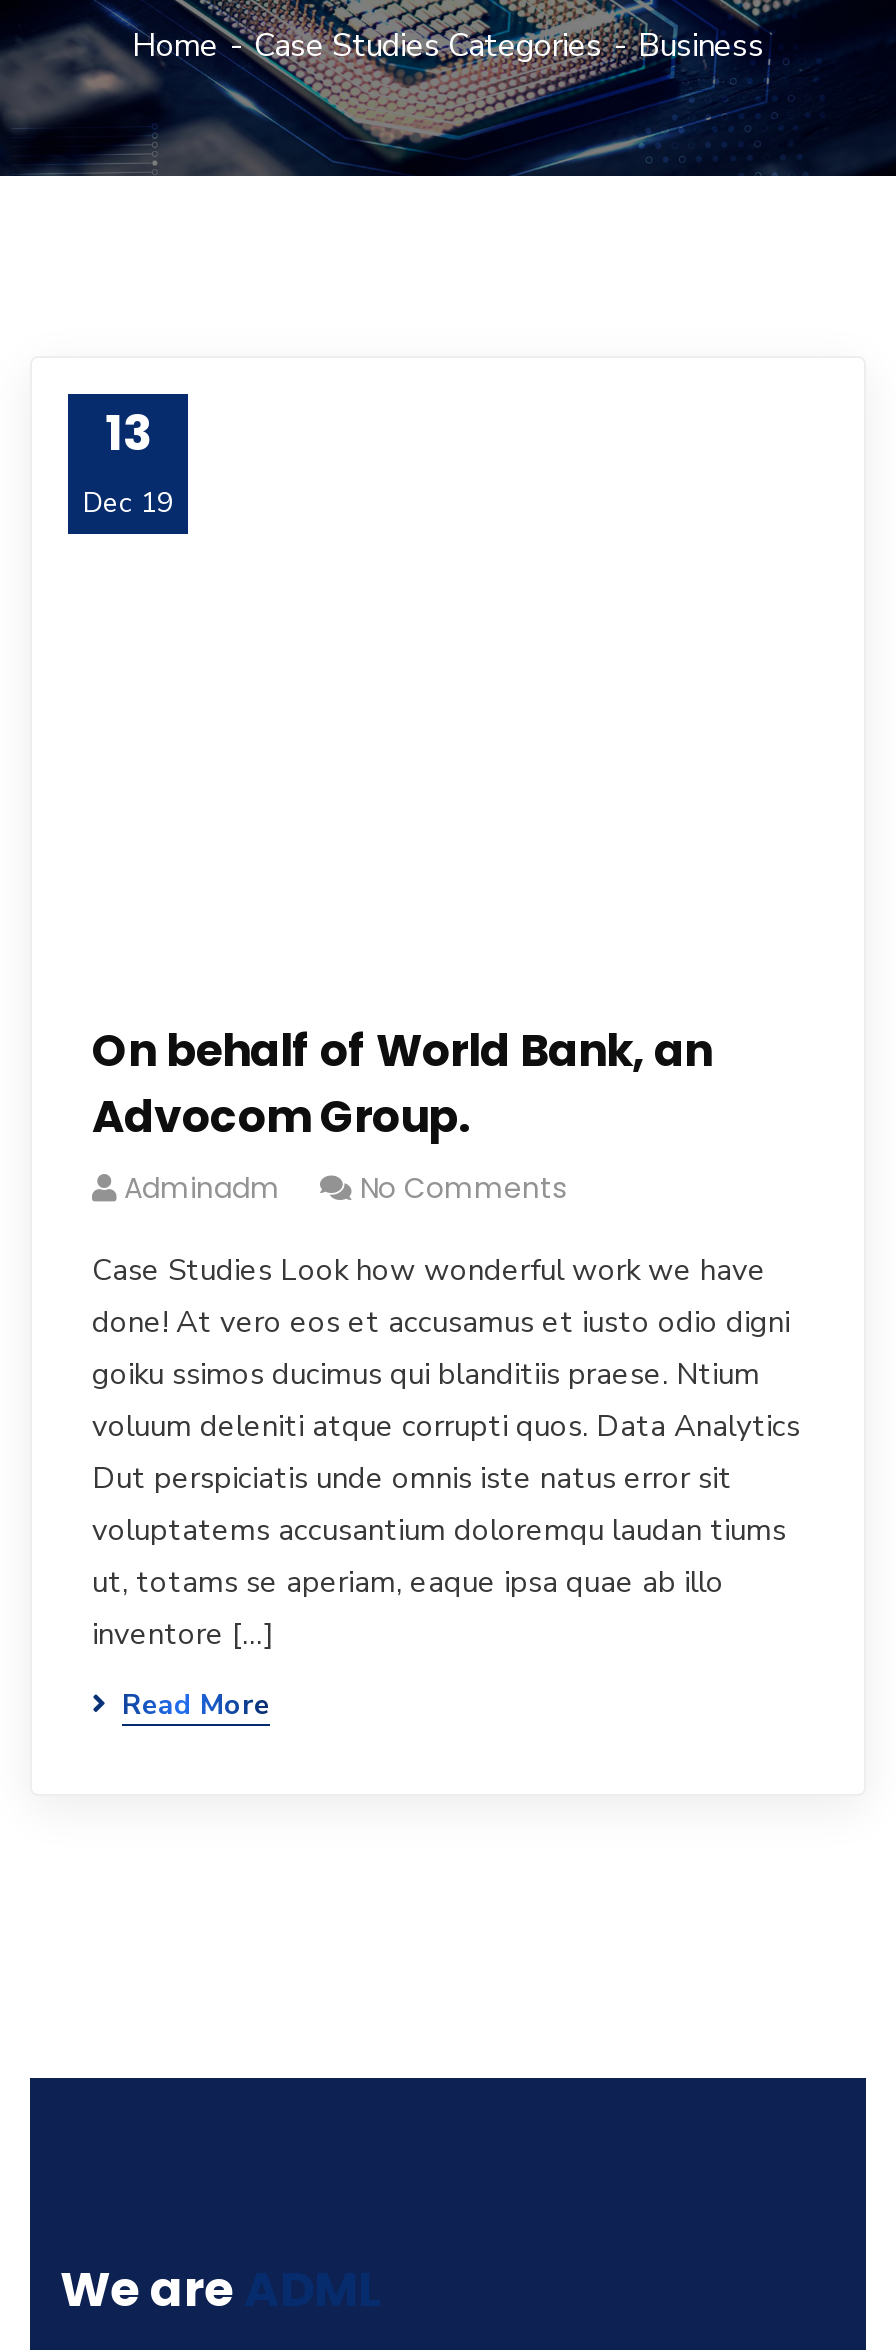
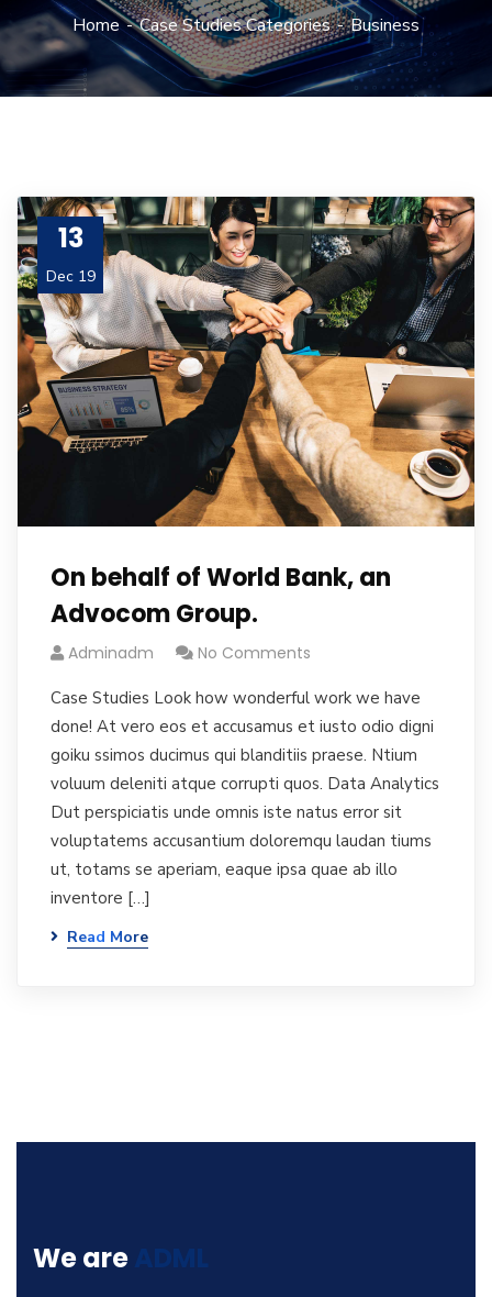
none -> [16,196,476,528] [image]

